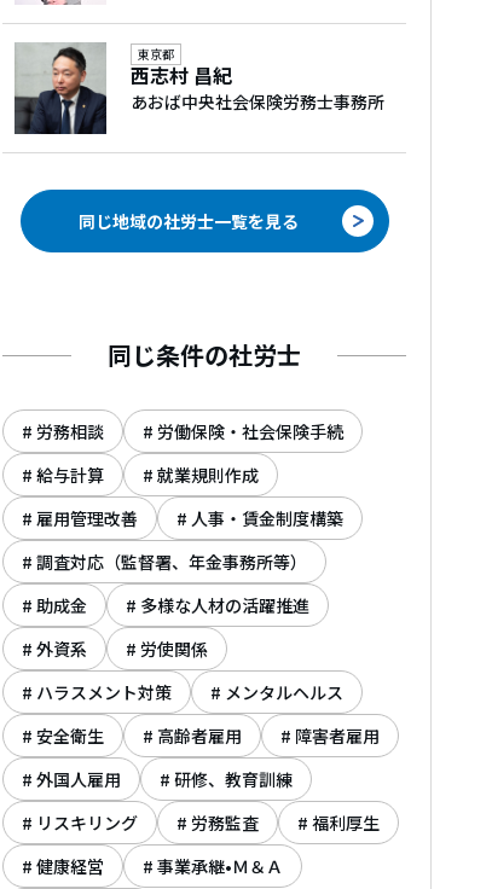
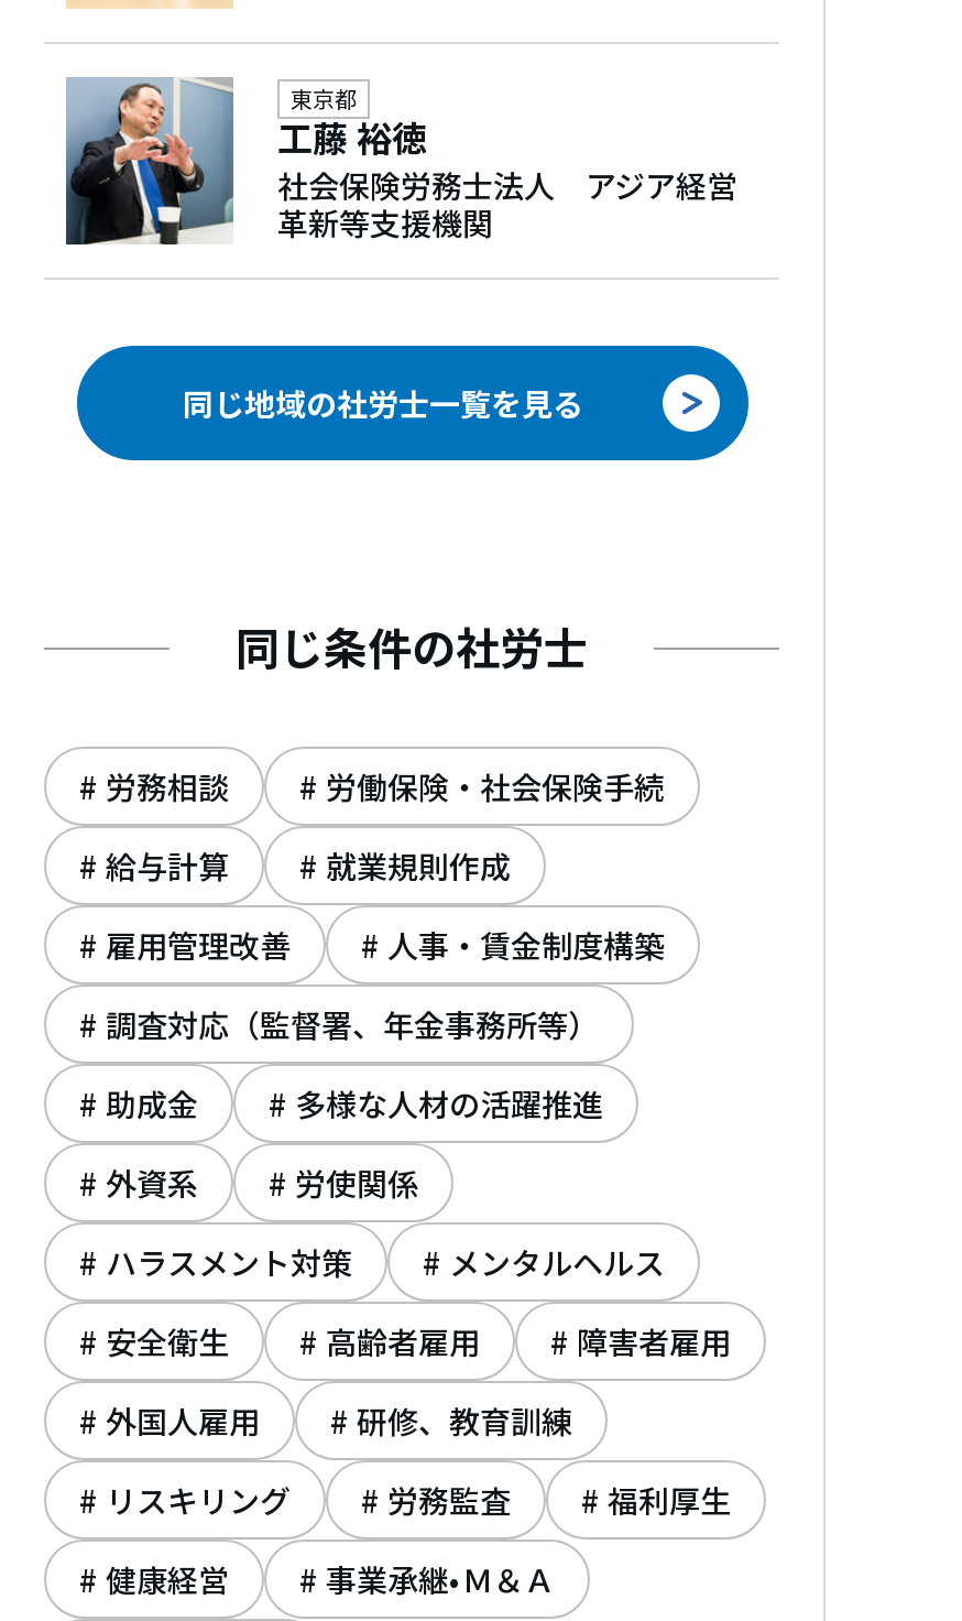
[15,43,232,135] [image] | 西志村 昌紀 -> [66,81,427,244] [image] | 工藤 裕徳
[131,89,384,114] あおば中央社会保険労務士事務所 -> [277,163,737,244] 社会保険労務士法人 アジア経営 | 革新等支援機関

